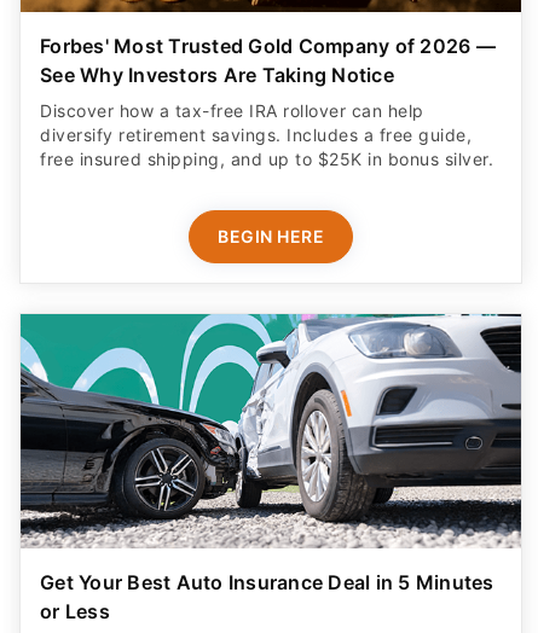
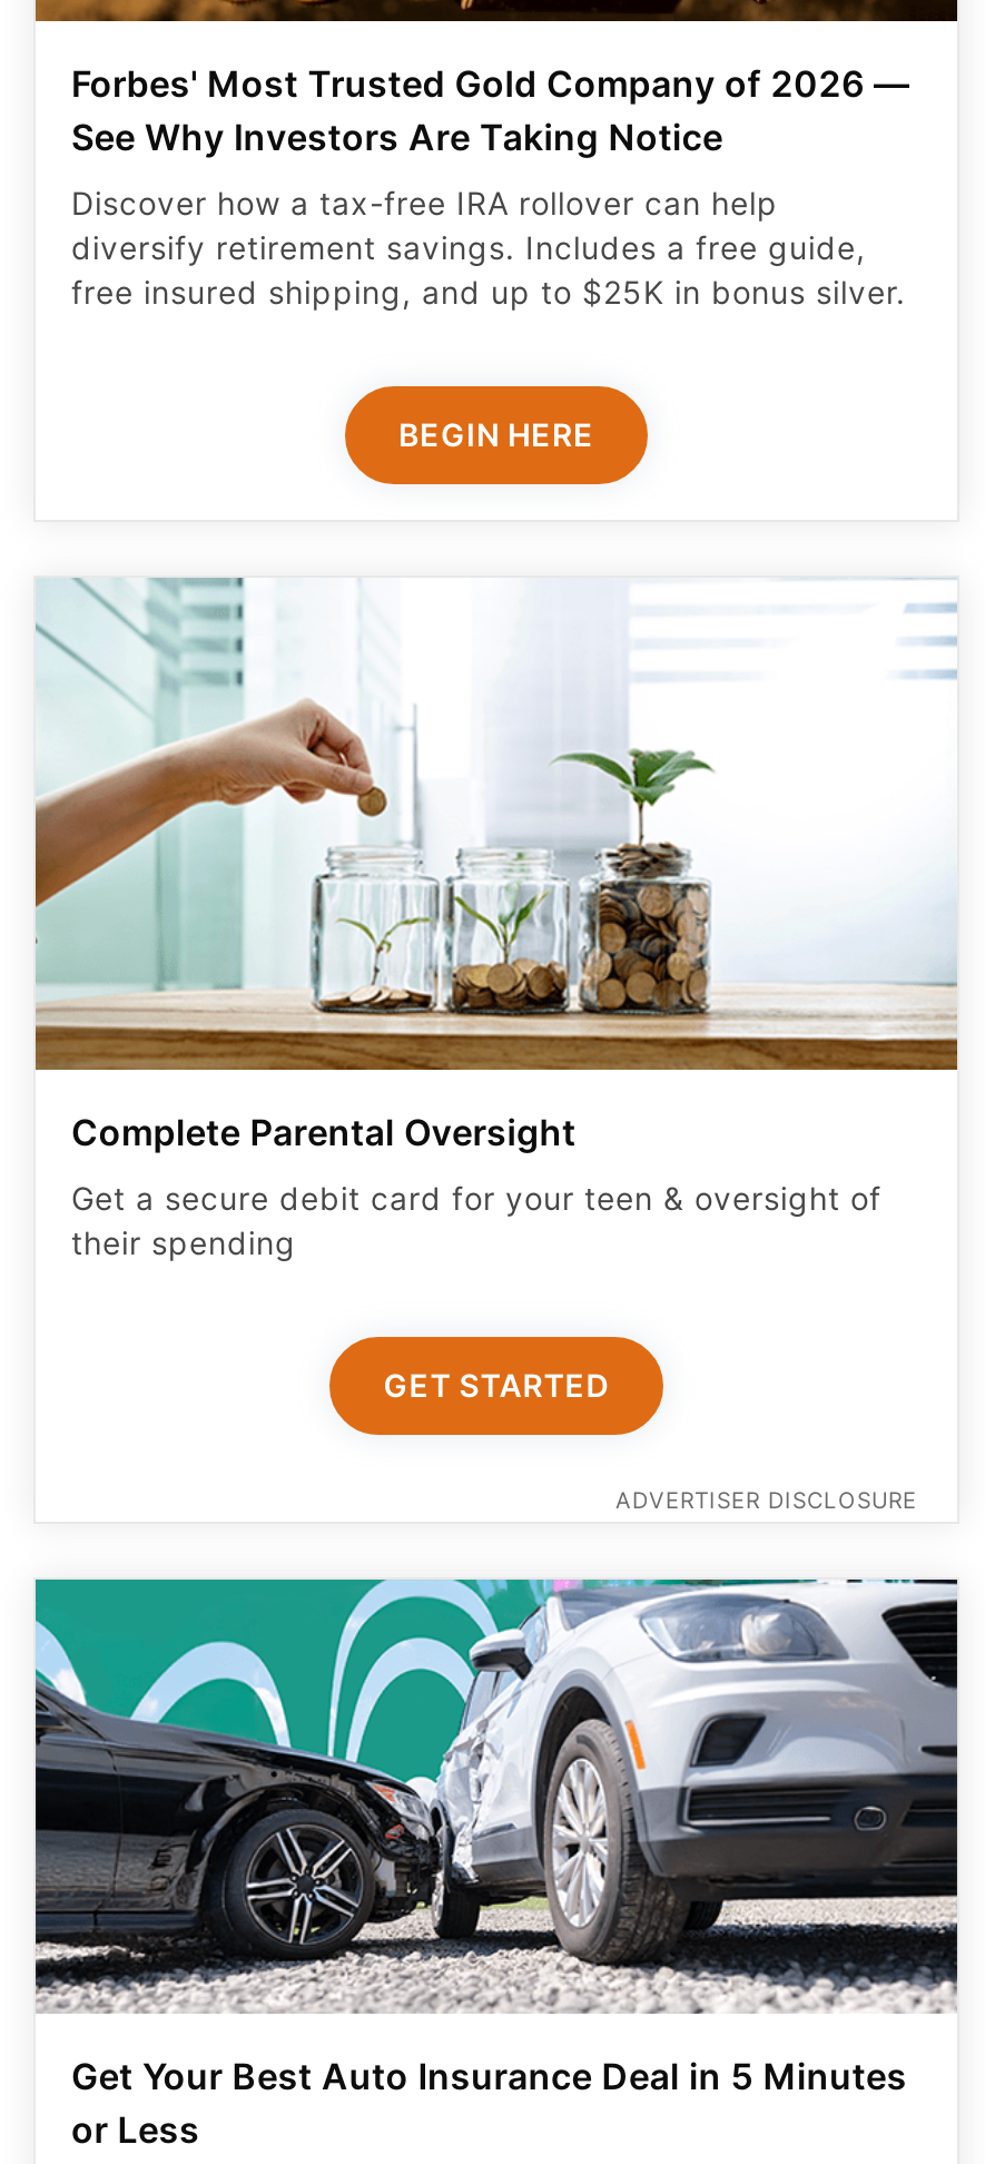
none -> [33,579,959,1261] [image] | Complete Parental Oversight | Get a secure debit card for your teen & oversight of | their spending
none -> [383,1366,917,1513] GET STARTED | ADVERTISER DISCLOSURE

